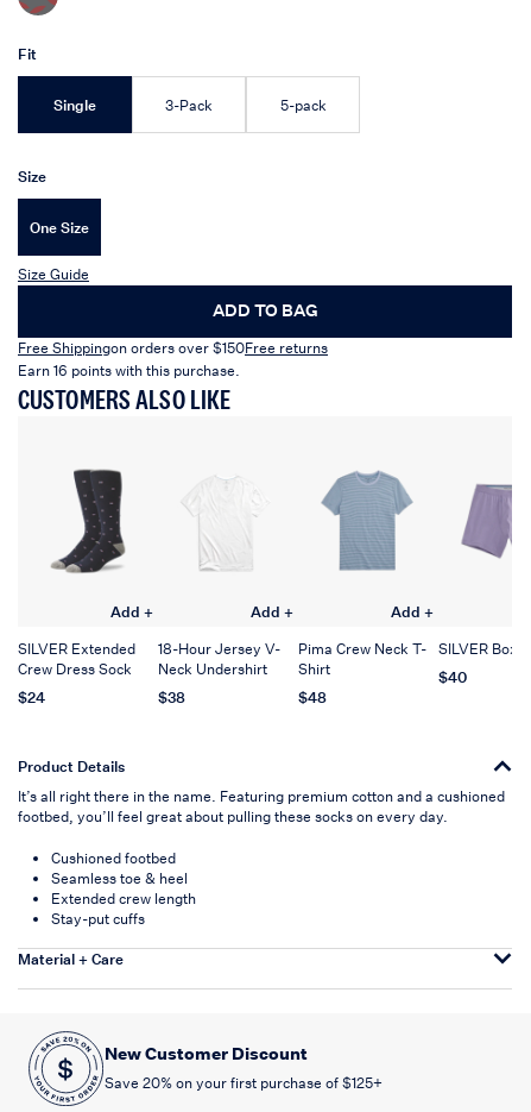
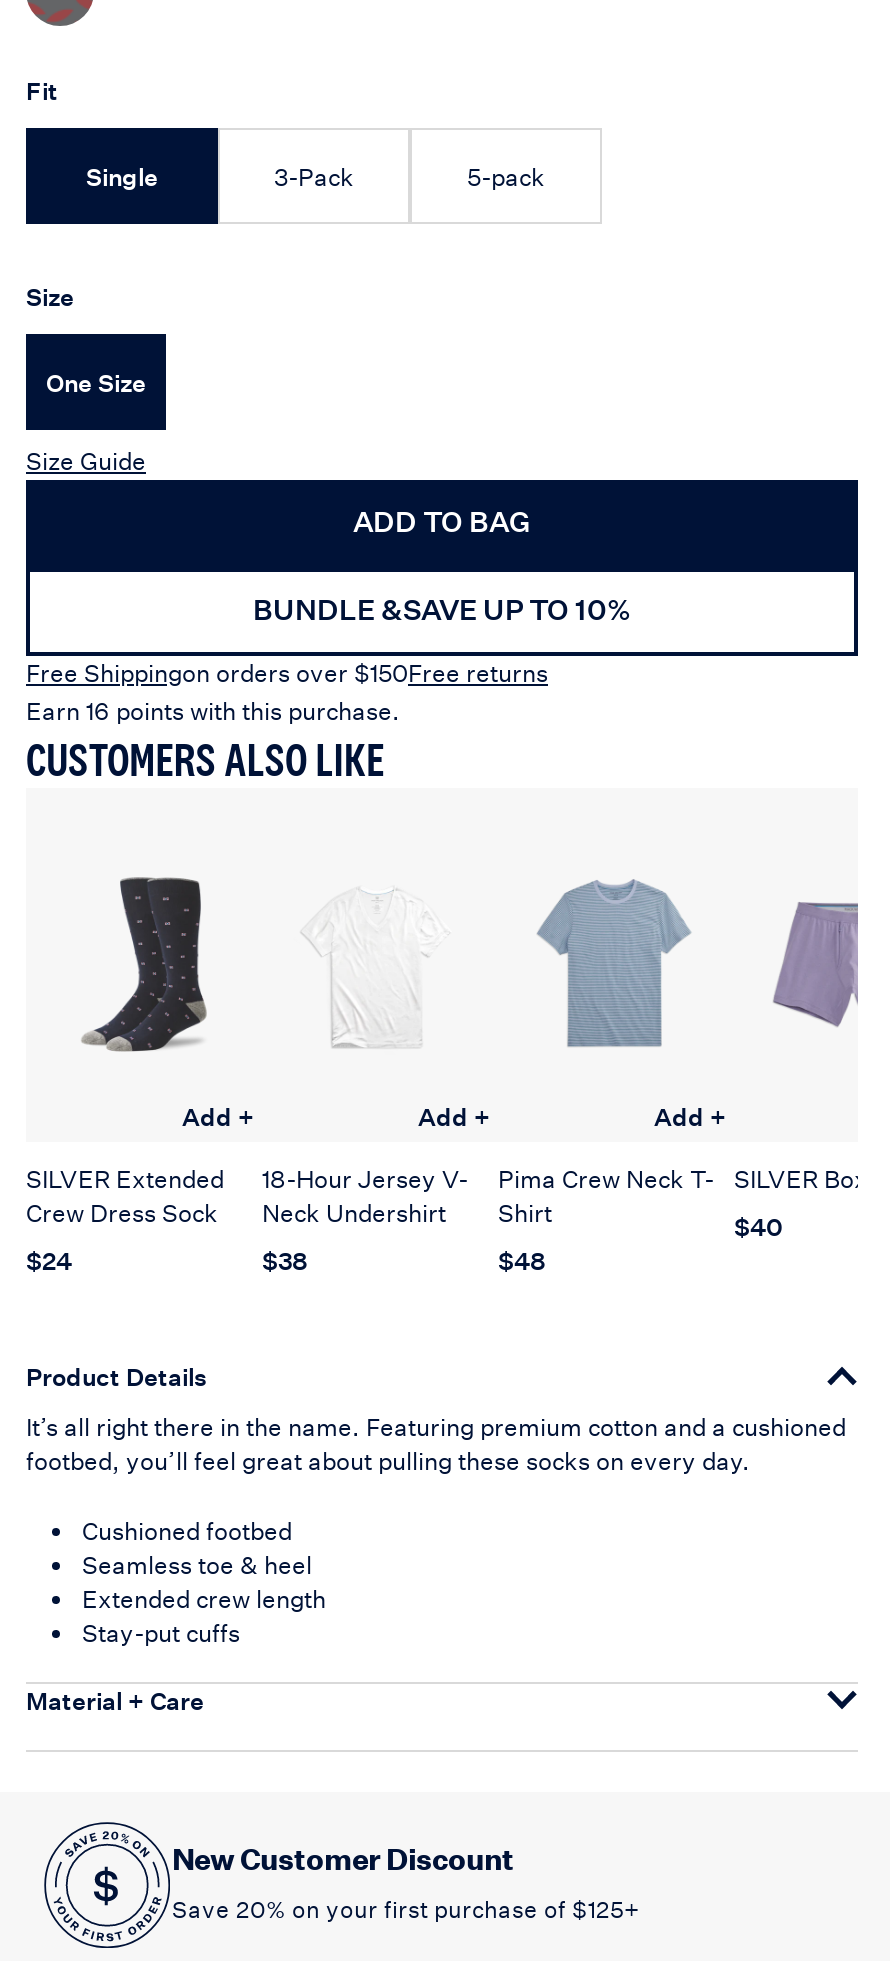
none -> [253,592,631,628] BUNDLE &SAVE UP TO 10%

